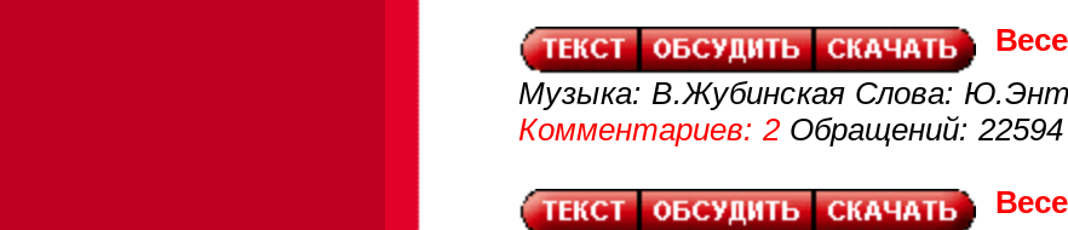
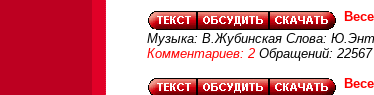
[518,111,1063,148] Комментариев: 2 Обращений: 22594 -> [147,46,372,61] Комментариев: 2 Обращений: 22567

